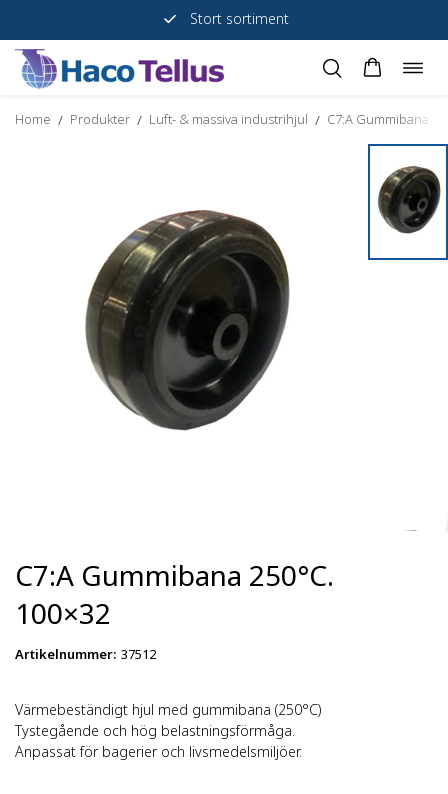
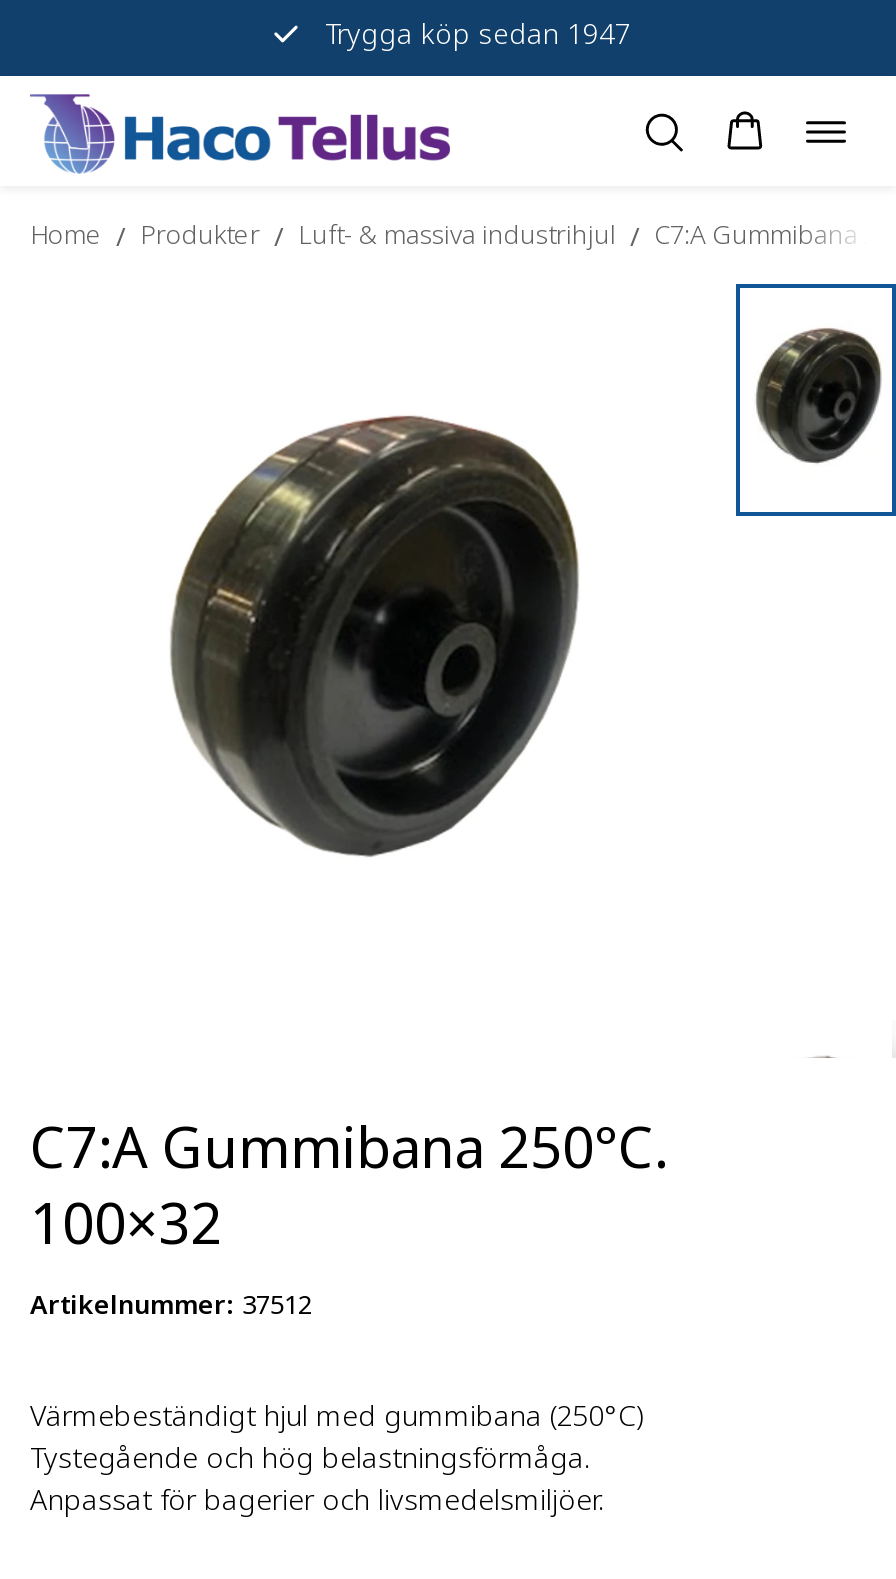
[189,9,288,28] Stort sortiment -> [325,14,631,52] Trygga köp sedan 1947

